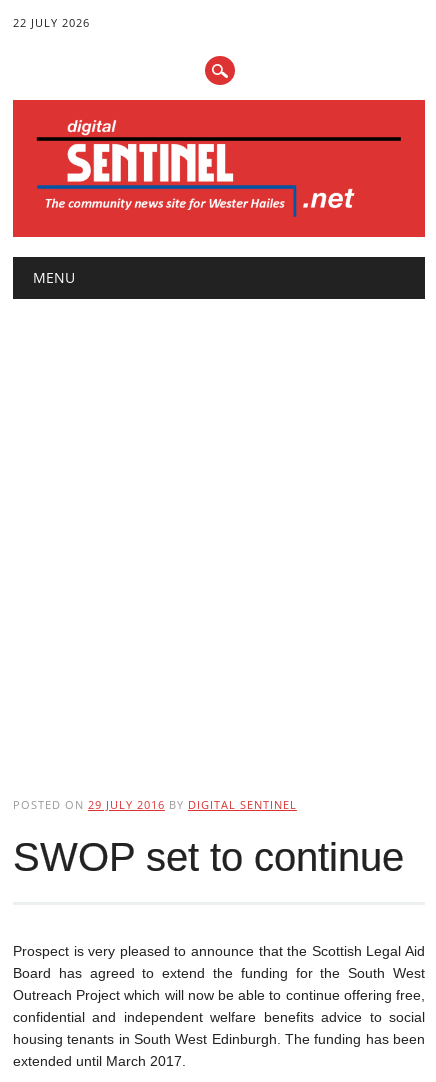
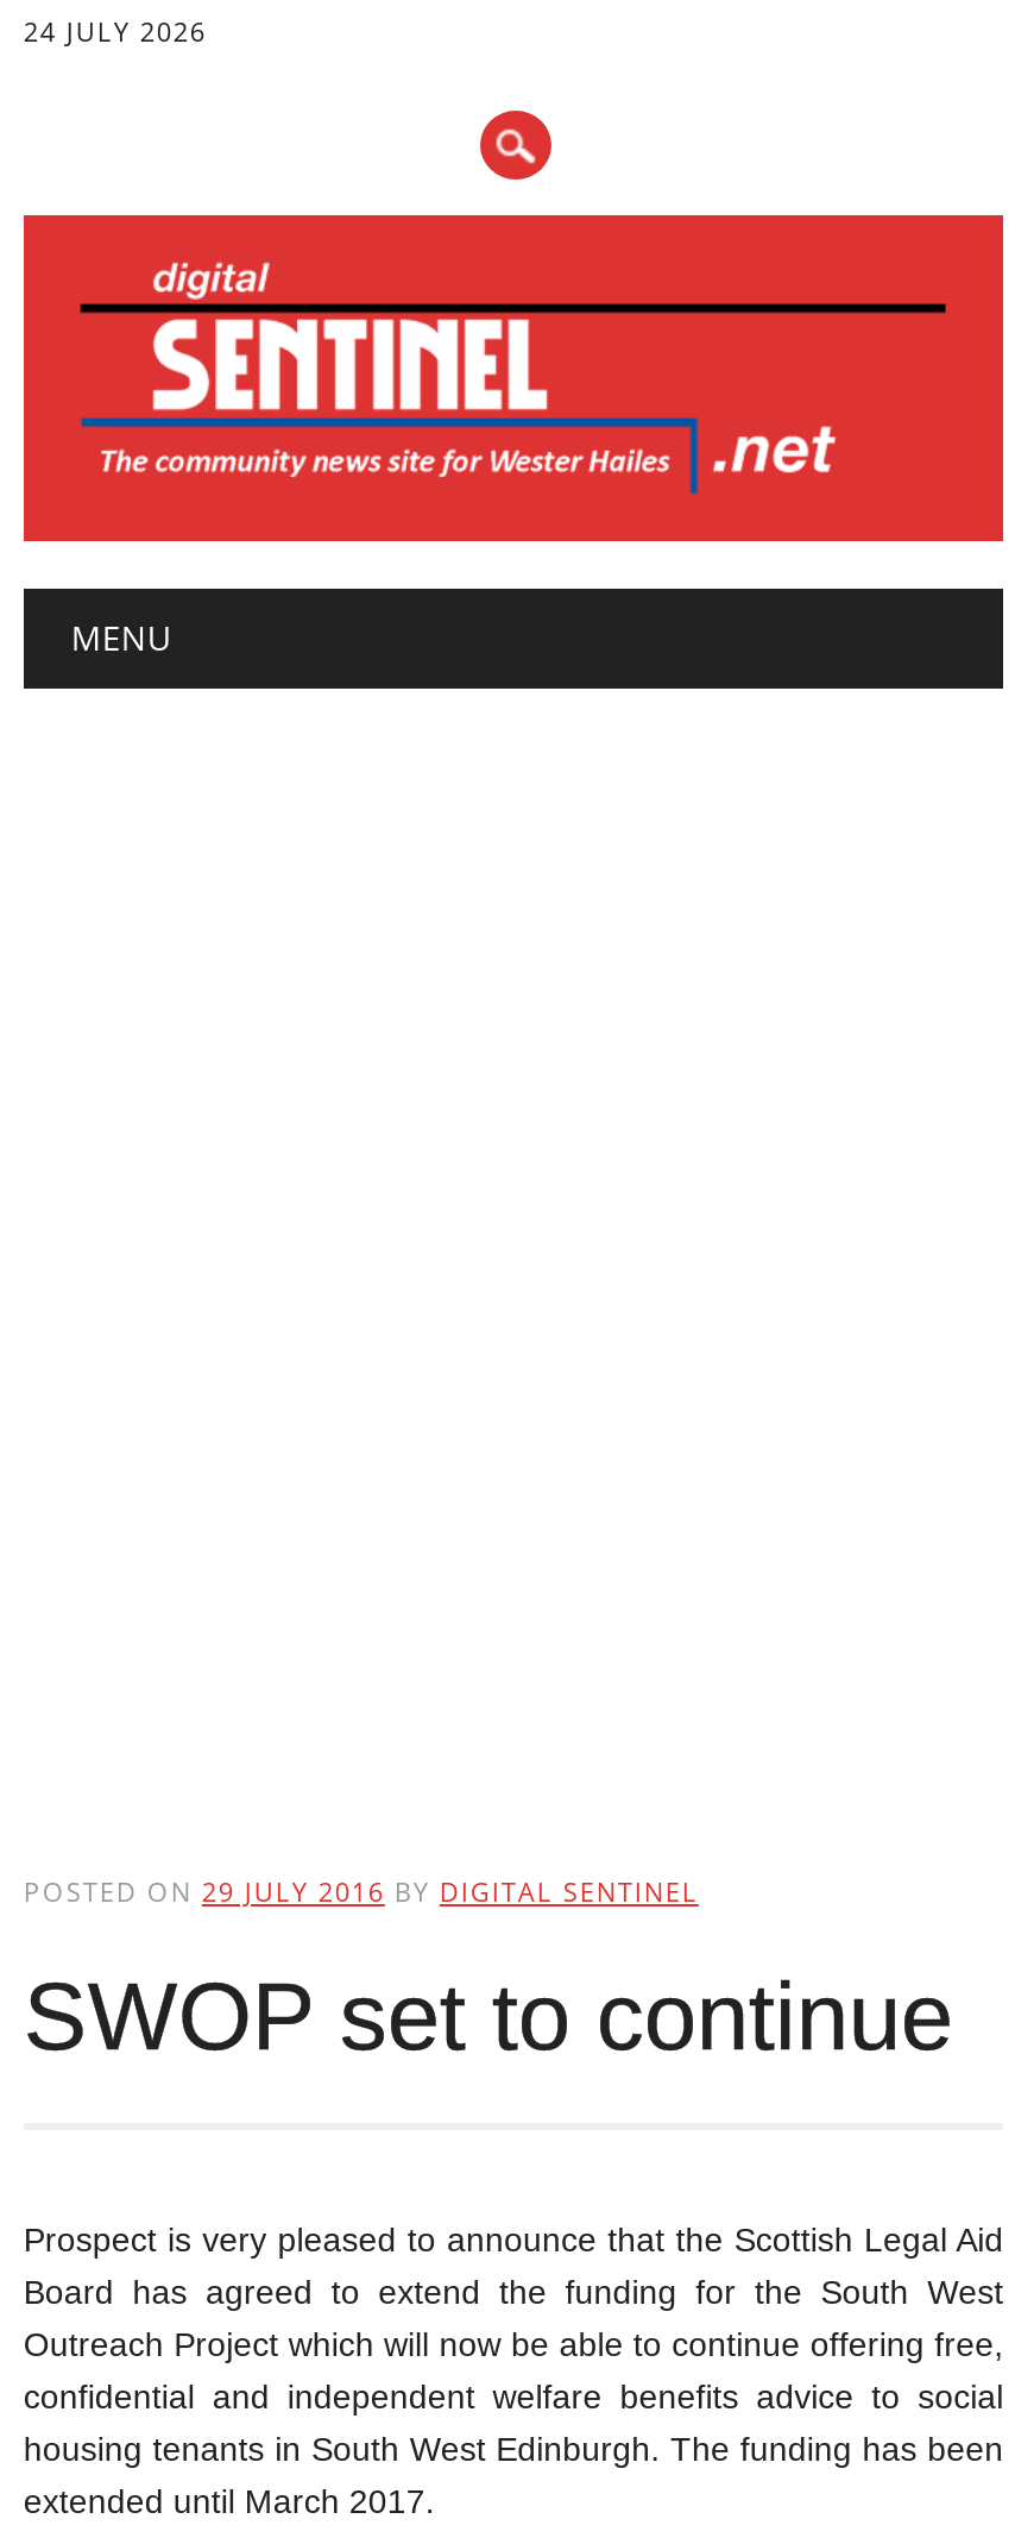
[13,15,90,30] 22 JULY 2026 -> [24,13,207,49] 24 JULY 2026

